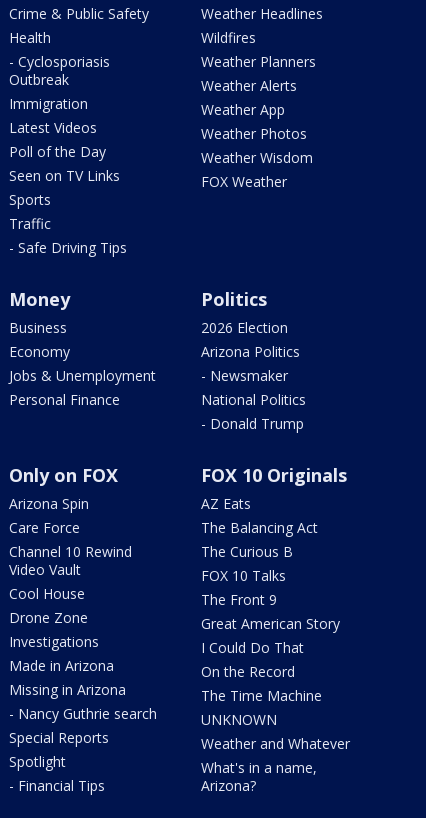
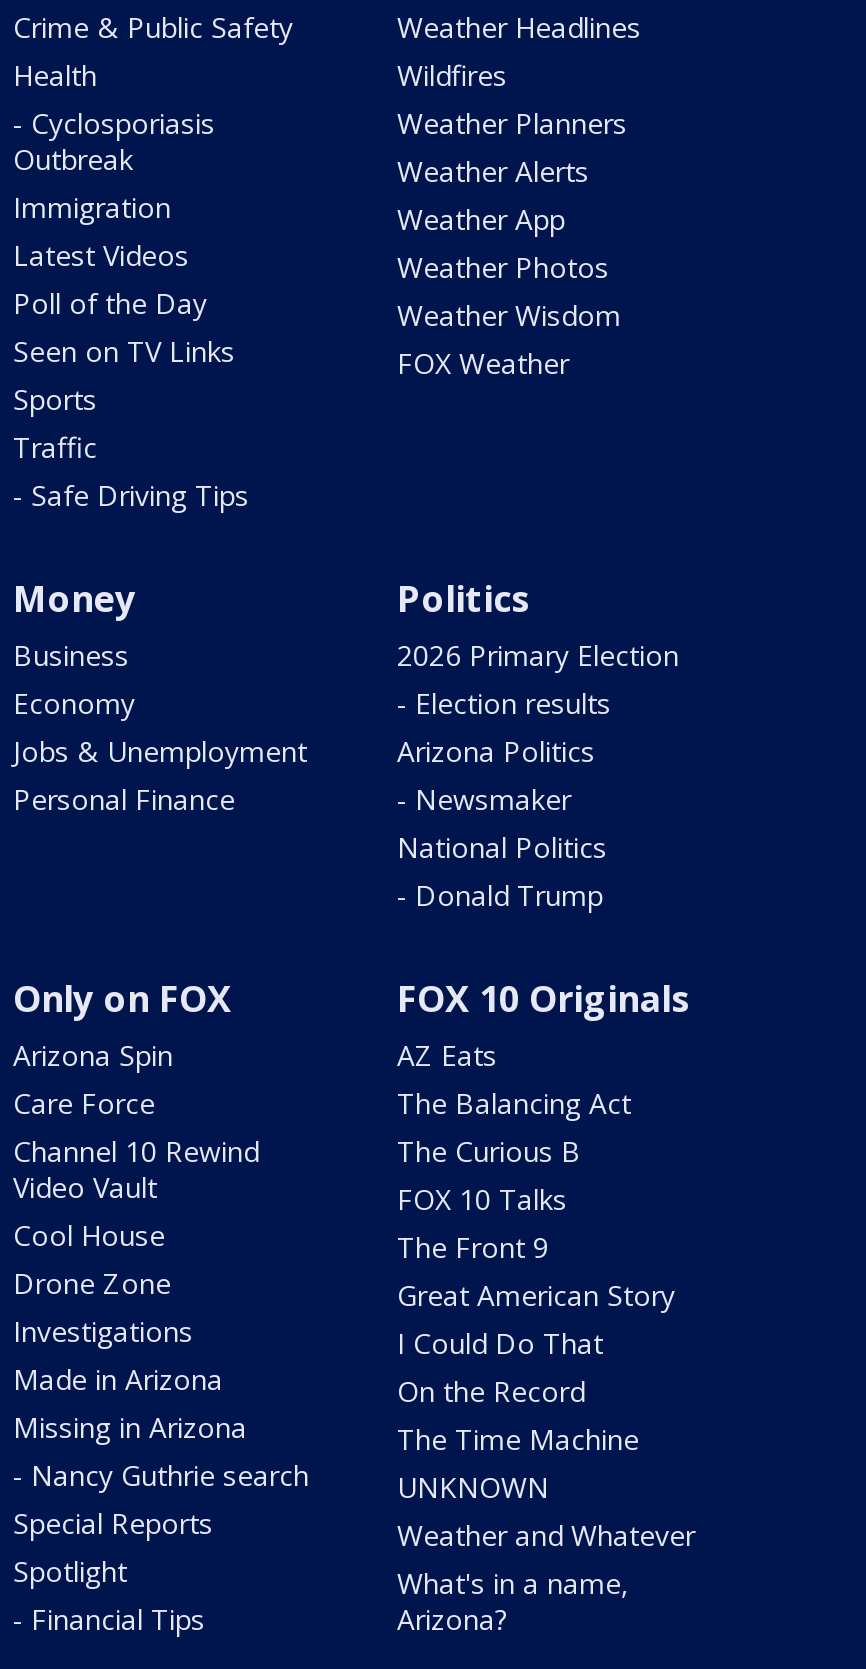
[201,318,288,337] 2026 Election -> [397,635,679,721] 2026 Primary Election | - Election results

